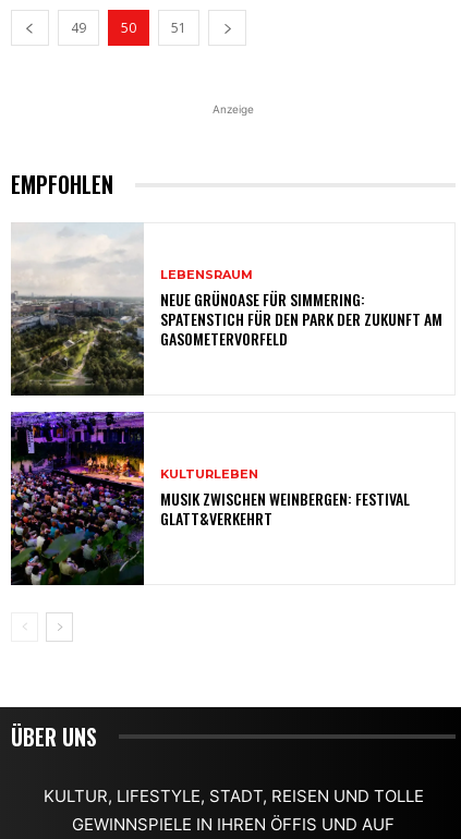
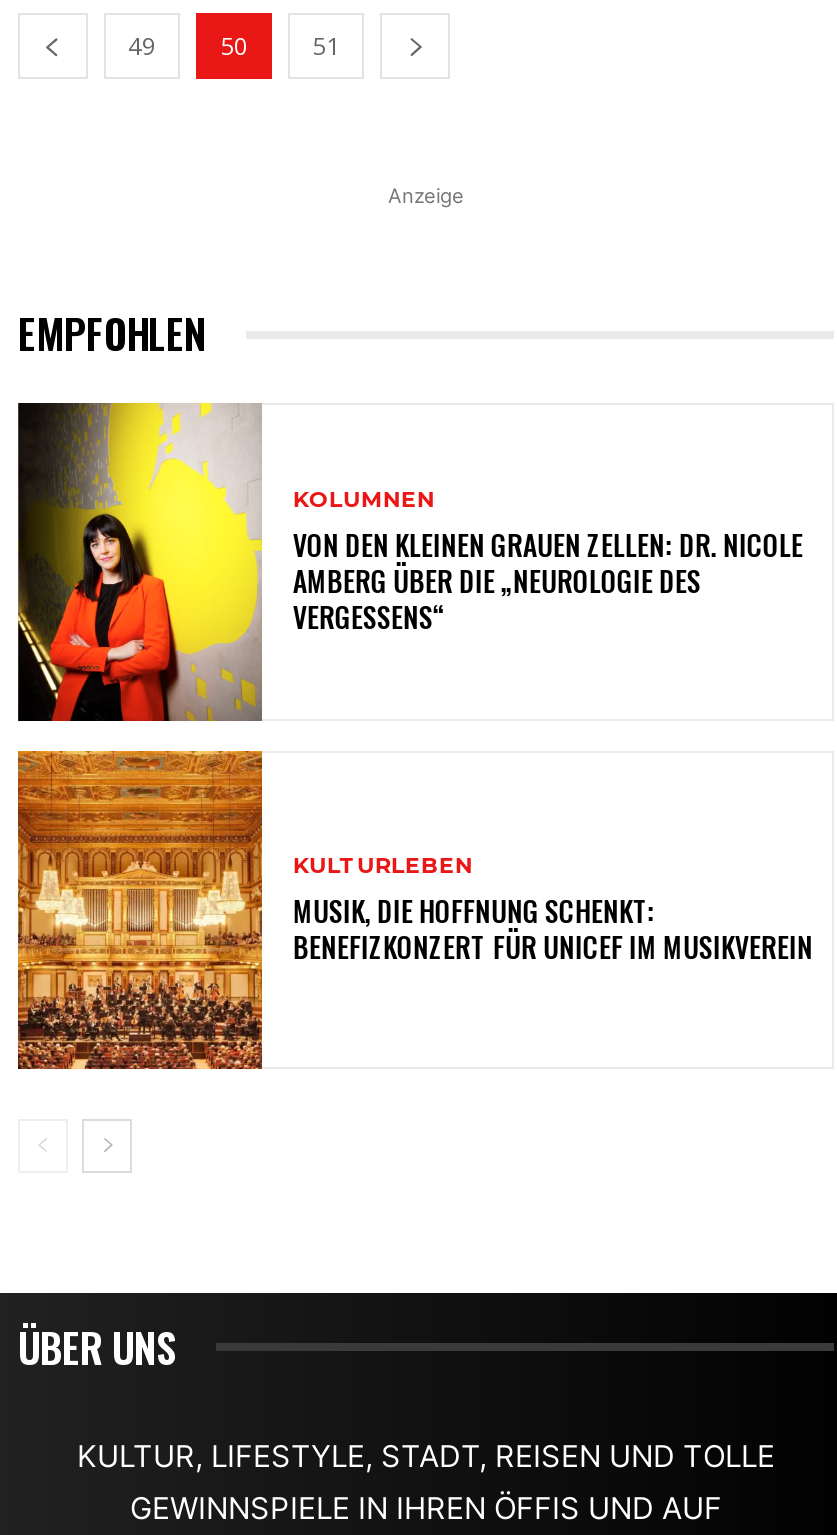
[11,222,443,397] [image] | LEBENSRAUM | NEUE GRÜNOASE FÜR SIMMERING: | SPATENSTICH FÜR DEN PARK DER ZUKUNFT AM | GASOMETERVORFELD -> [16,401,803,723] [image] | KOLUMNEN | VON DEN KLEINEN GRAUEN ZELLEN: DR. NICOLE | AMBERG ÜBER DIE „NEUROLOGIE DES | VERGESSENS“
[10,411,410,586] [image] | MUSIK ZWISCHEN WEINBERGEN: FESTIVAL | GLATT&VERKEHRT -> [16,749,813,1071] [image] | MUSIK, DIE HOFFNUNG SCHENKT: | BENEFIZKONZERT FÜR UNICEF IM MUSIKVEREIN

